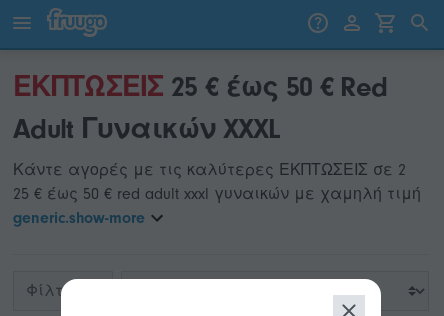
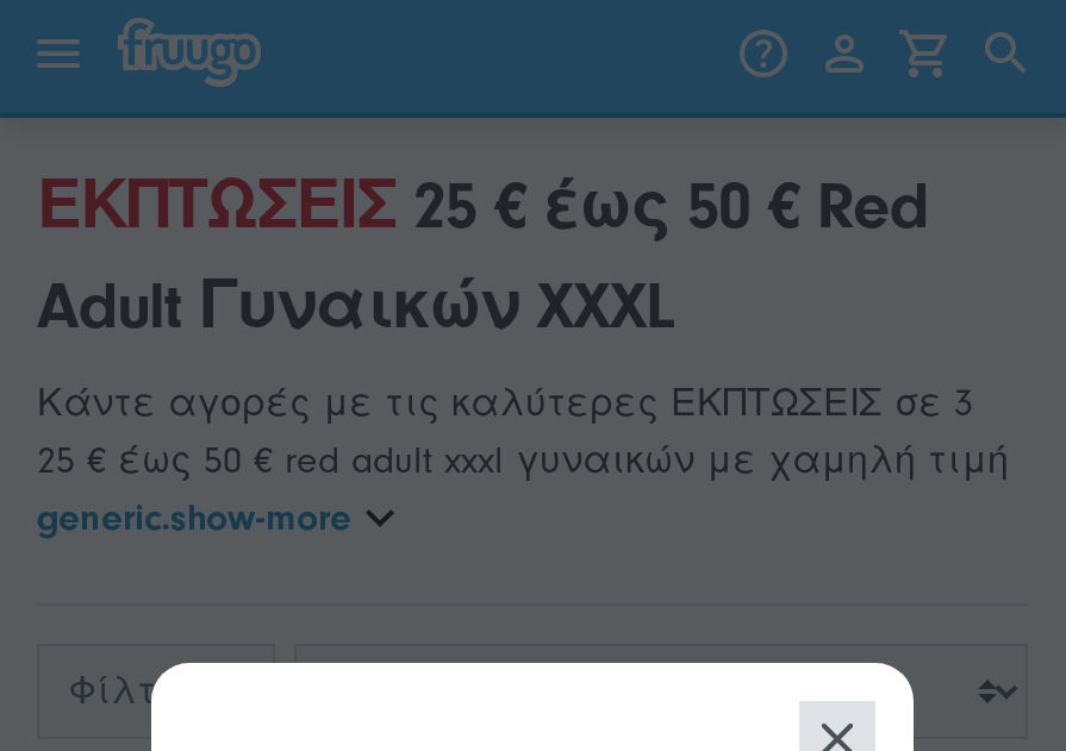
[13,161,406,179] Κάντε αγορές με τις καλύτερες ΕΚΠΤΩΣΕΙΣ σε 2 -> [37,382,973,425] Κάντε αγορές με τις καλύτερες ΕΚΠΤΩΣΕΙΣ σε 3

